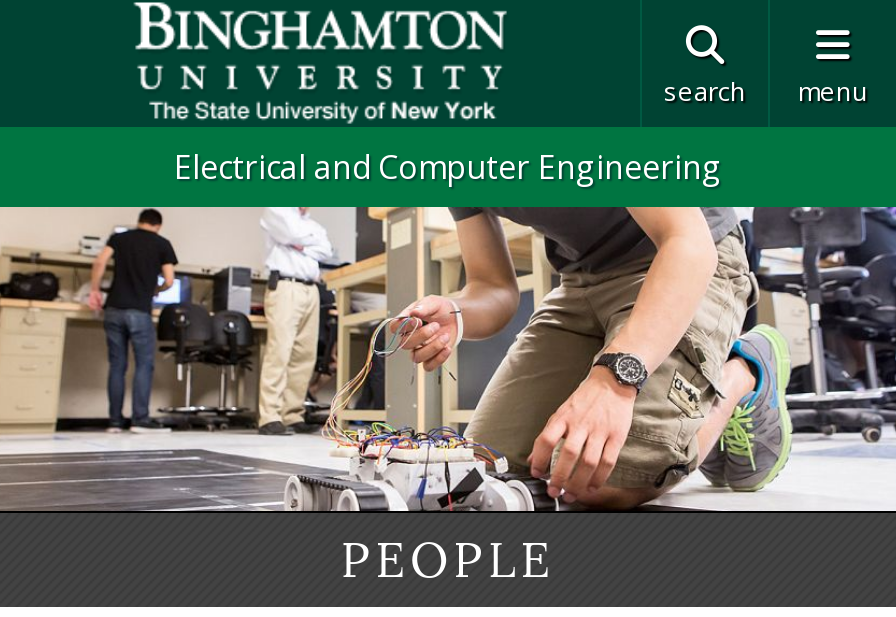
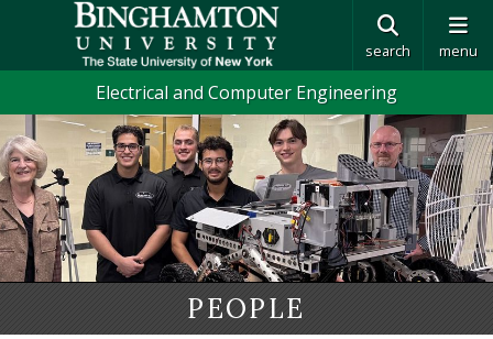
[6,205,890,513] [image] -> [3,113,490,283] [image]

